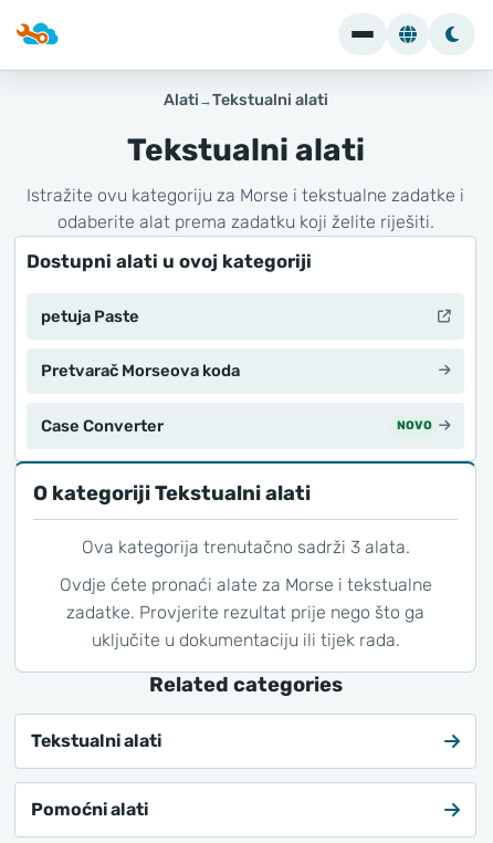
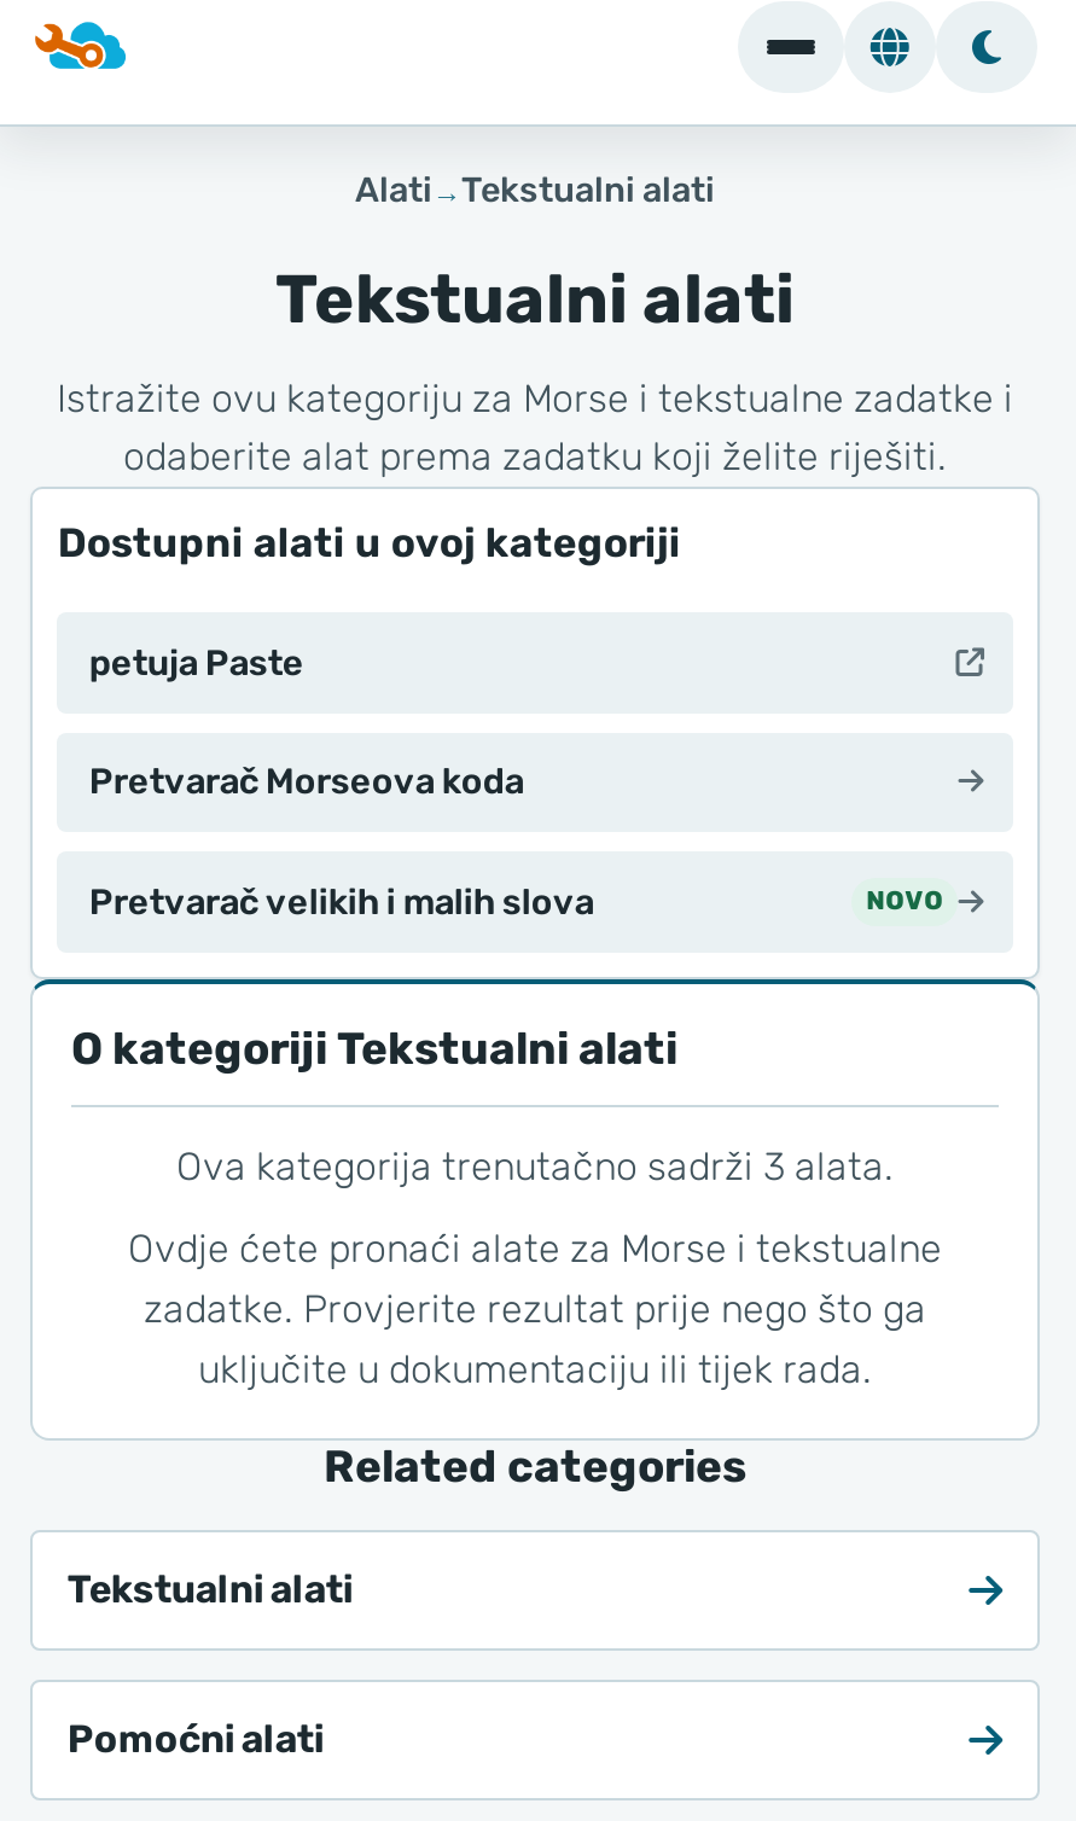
[41,416,164,436] Case Converter -> [89,880,594,924] Pretvarač velikih i malih slova

